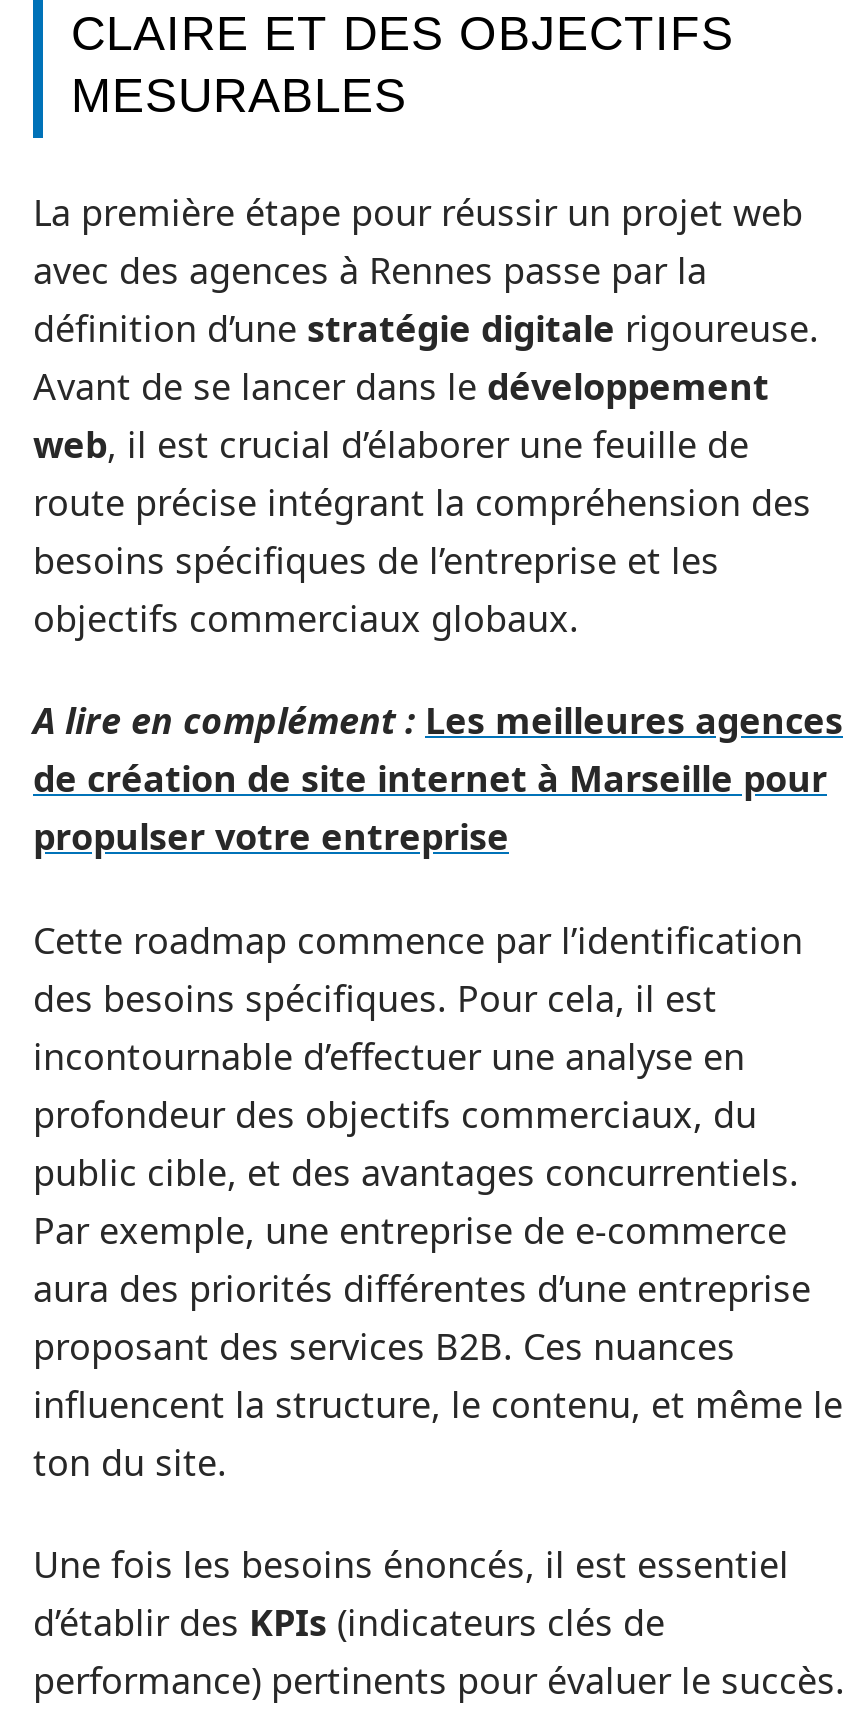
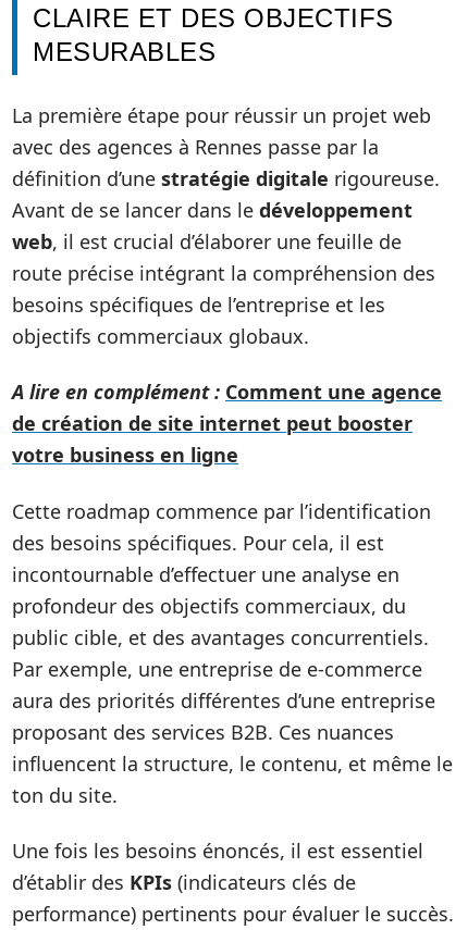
[33,696,843,860] A lire en complément : Les meilleures agences | de création de site internet à Marseille pour | propulser votre entreprise -> [12,379,442,468] A lire en complément : Comment une agence | de création de site internet peut booster | votre business en ligne

